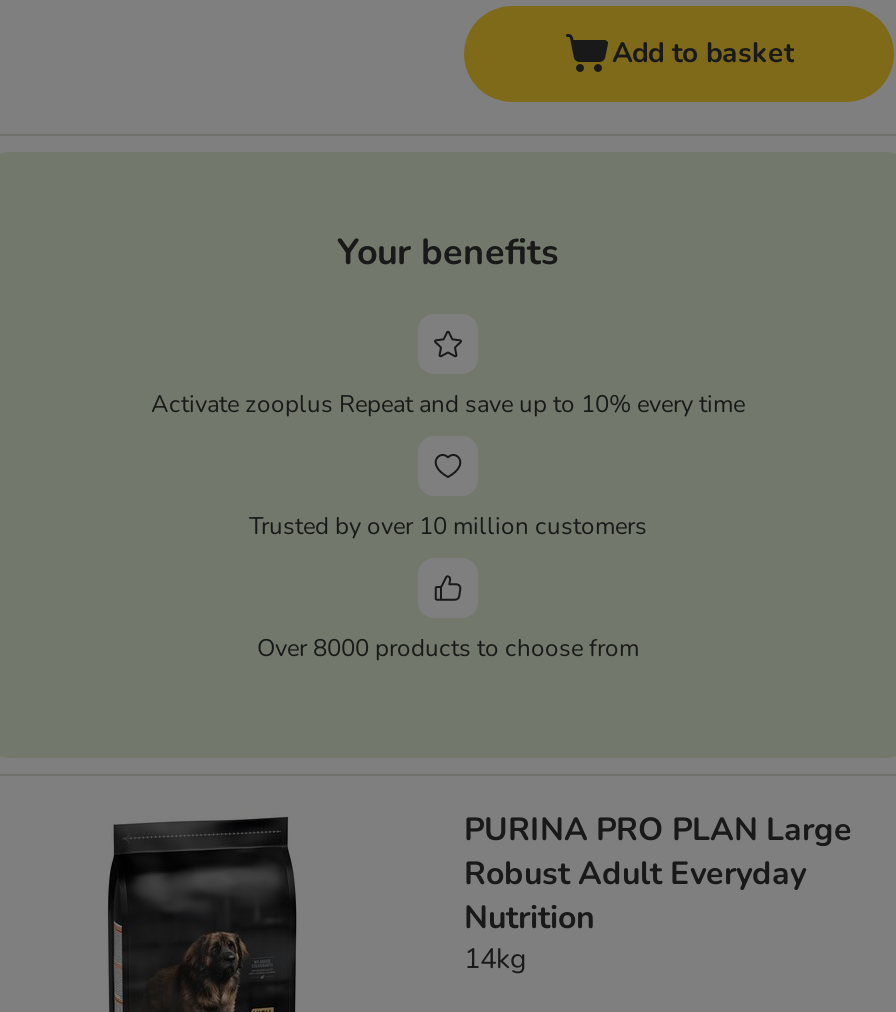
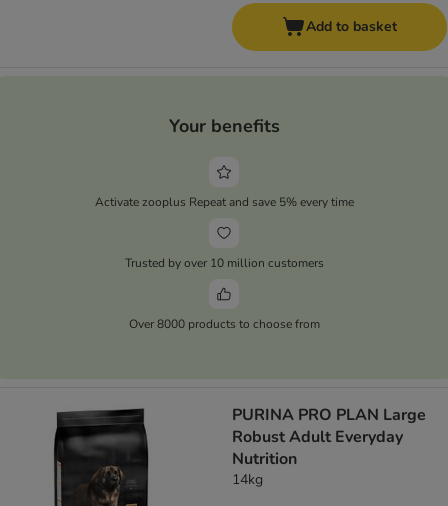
[151,387,745,419] Activate zooplus Repeat and save up to 10% every time -> [94,194,353,210] Activate zooplus Repeat and save 5% every time

